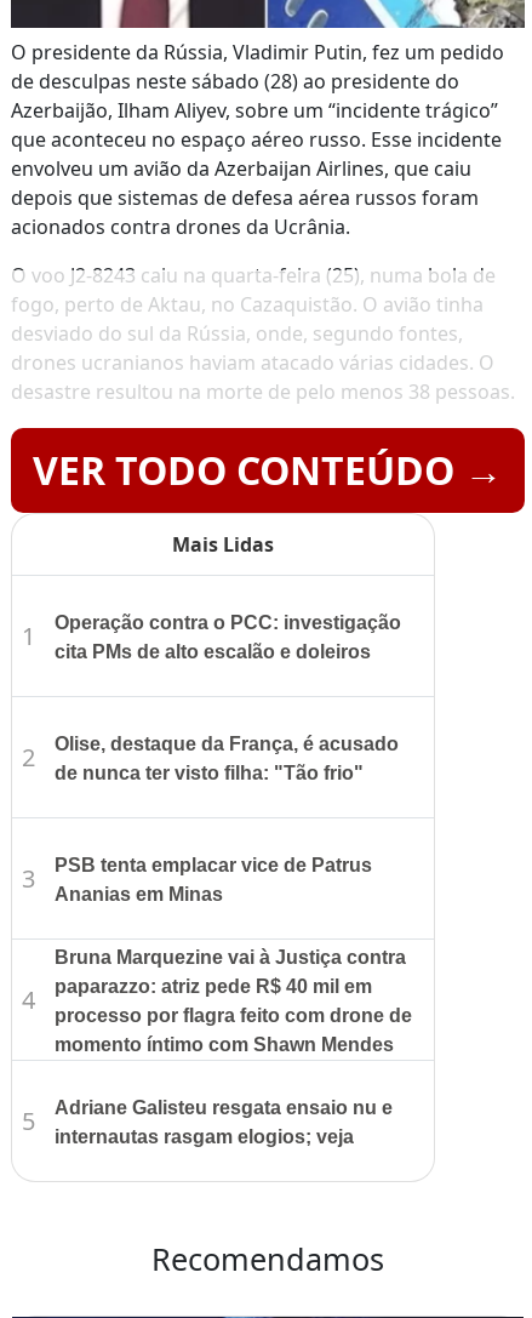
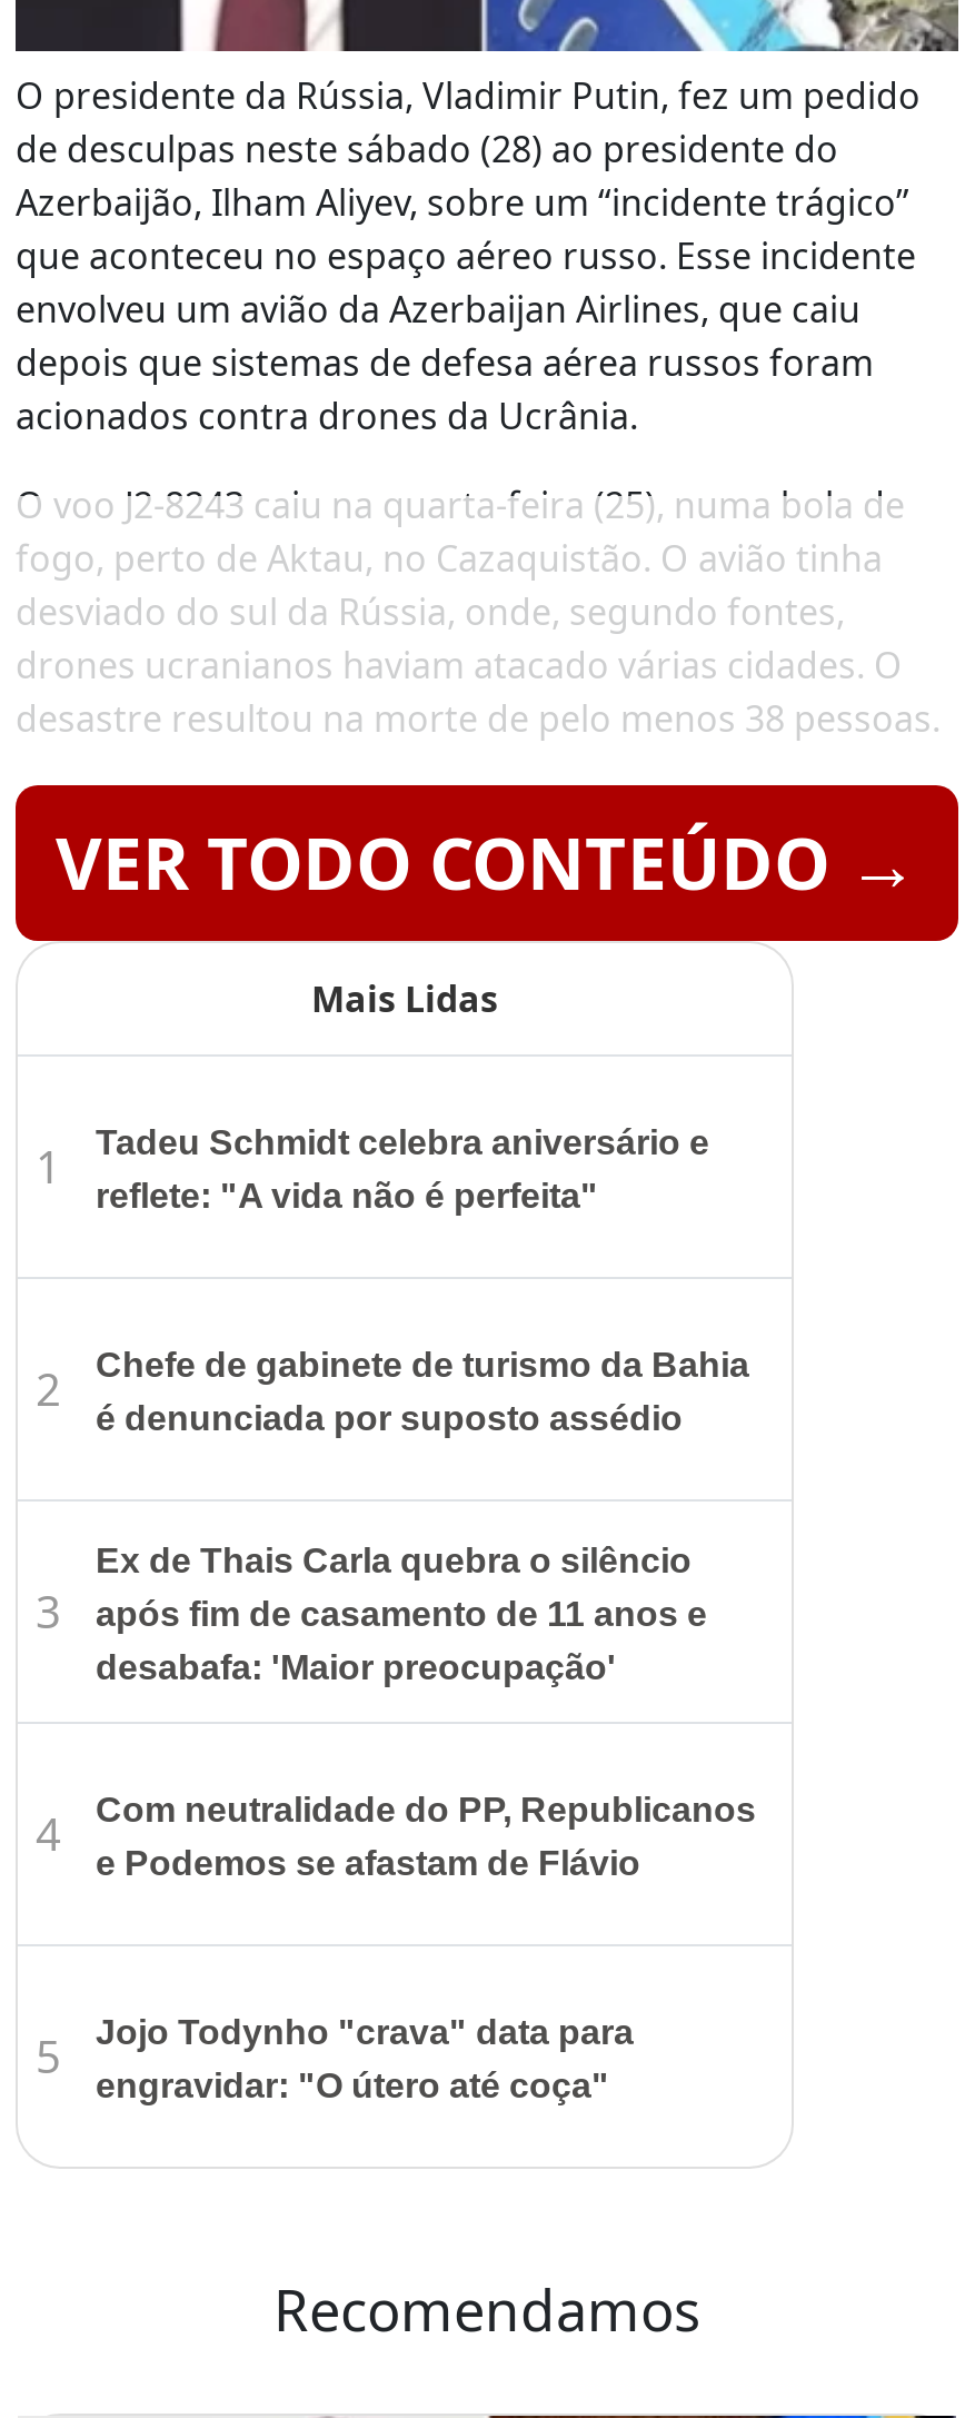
[55,612,401,662] Operação contra o PCC: investigação | cita PMs de alto escalão e doleiros -> [96,1122,709,1214] Tadeu Schmidt celebra aniversário e | reflete: "A vida não é perfeita"
[55,733,399,783] Olise, destaque da França, é acusado | de nunca ter visto filha: "Tão frio" -> [96,1345,749,1436] Chefe de gabinete de turismo da Bahia | é denunciada por suposto assédio
[55,854,372,904] PSB tenta emplacar vice de Patrus | Ananias em Minas -> [96,1541,707,1685] Ex de Thais Carla quebra o silêncio | após fim de casamento de 11 anos e | desabafa: 'Maior preocupação'
[55,946,412,1054] Bruna Marquezine vai à Justiça contra | paparazzo: atriz pede R$ 40 mil em | processo por flagra feito com drone de | momento íntimo com Shawn Mendes -> [96,1790,756,1881] Com neutralidade do PP, Republicanos | e Podemos se afastam de Flávio
[55,1097,393,1147] Adriane Galisteu resgata ensaio nu e | internautas rasgam elogios; veja -> [96,2012,634,2103] Jojo Todynho "crava" data para | engravidar: "O útero até coça"

